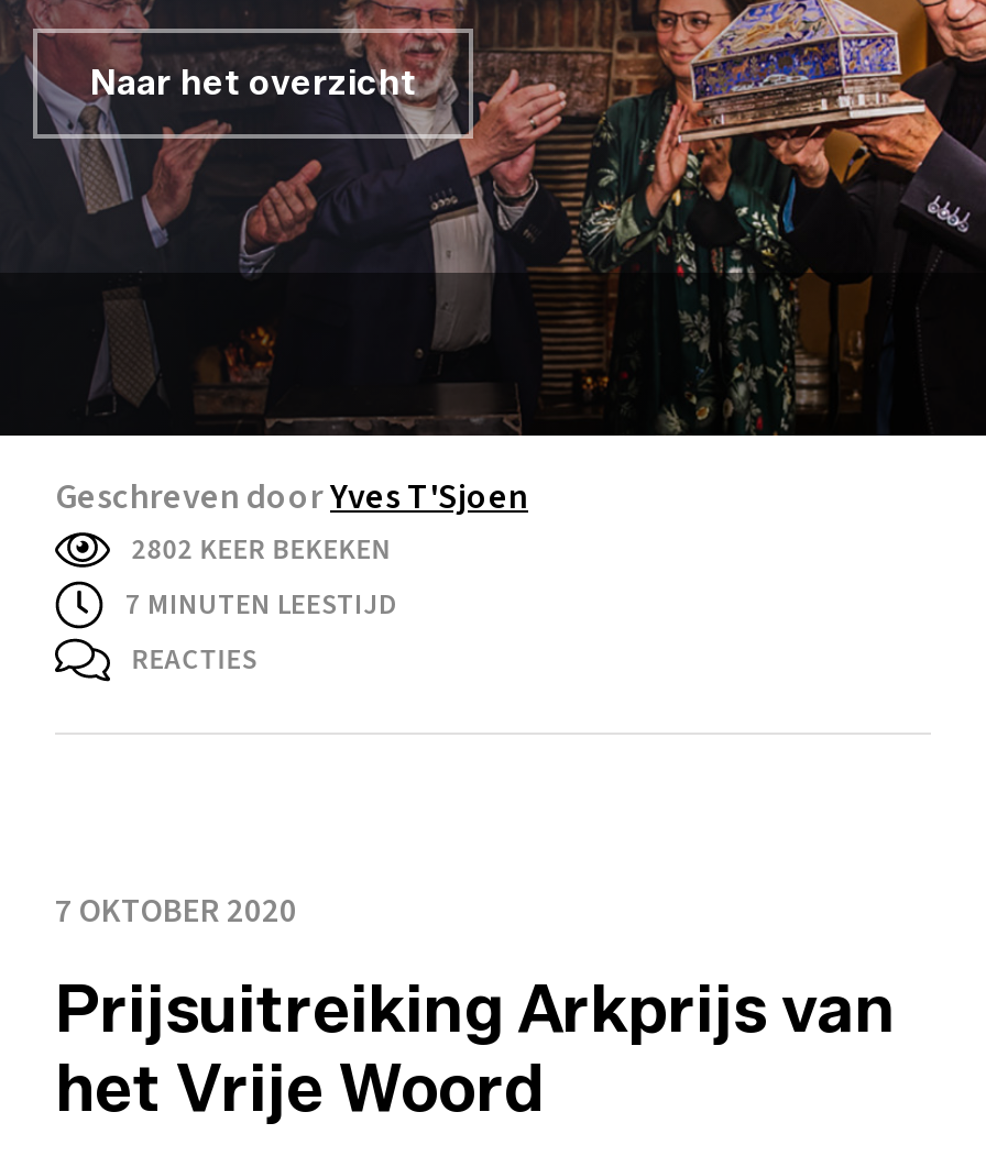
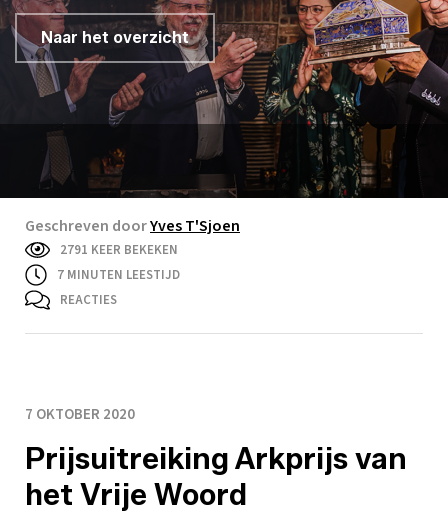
[132,530,391,570] 2802 KEER BEKEKEN -> [60,241,178,259] 2791 KEER BEKEKEN

